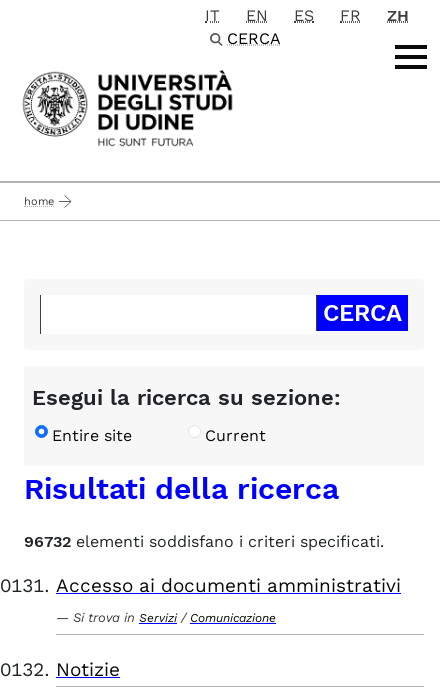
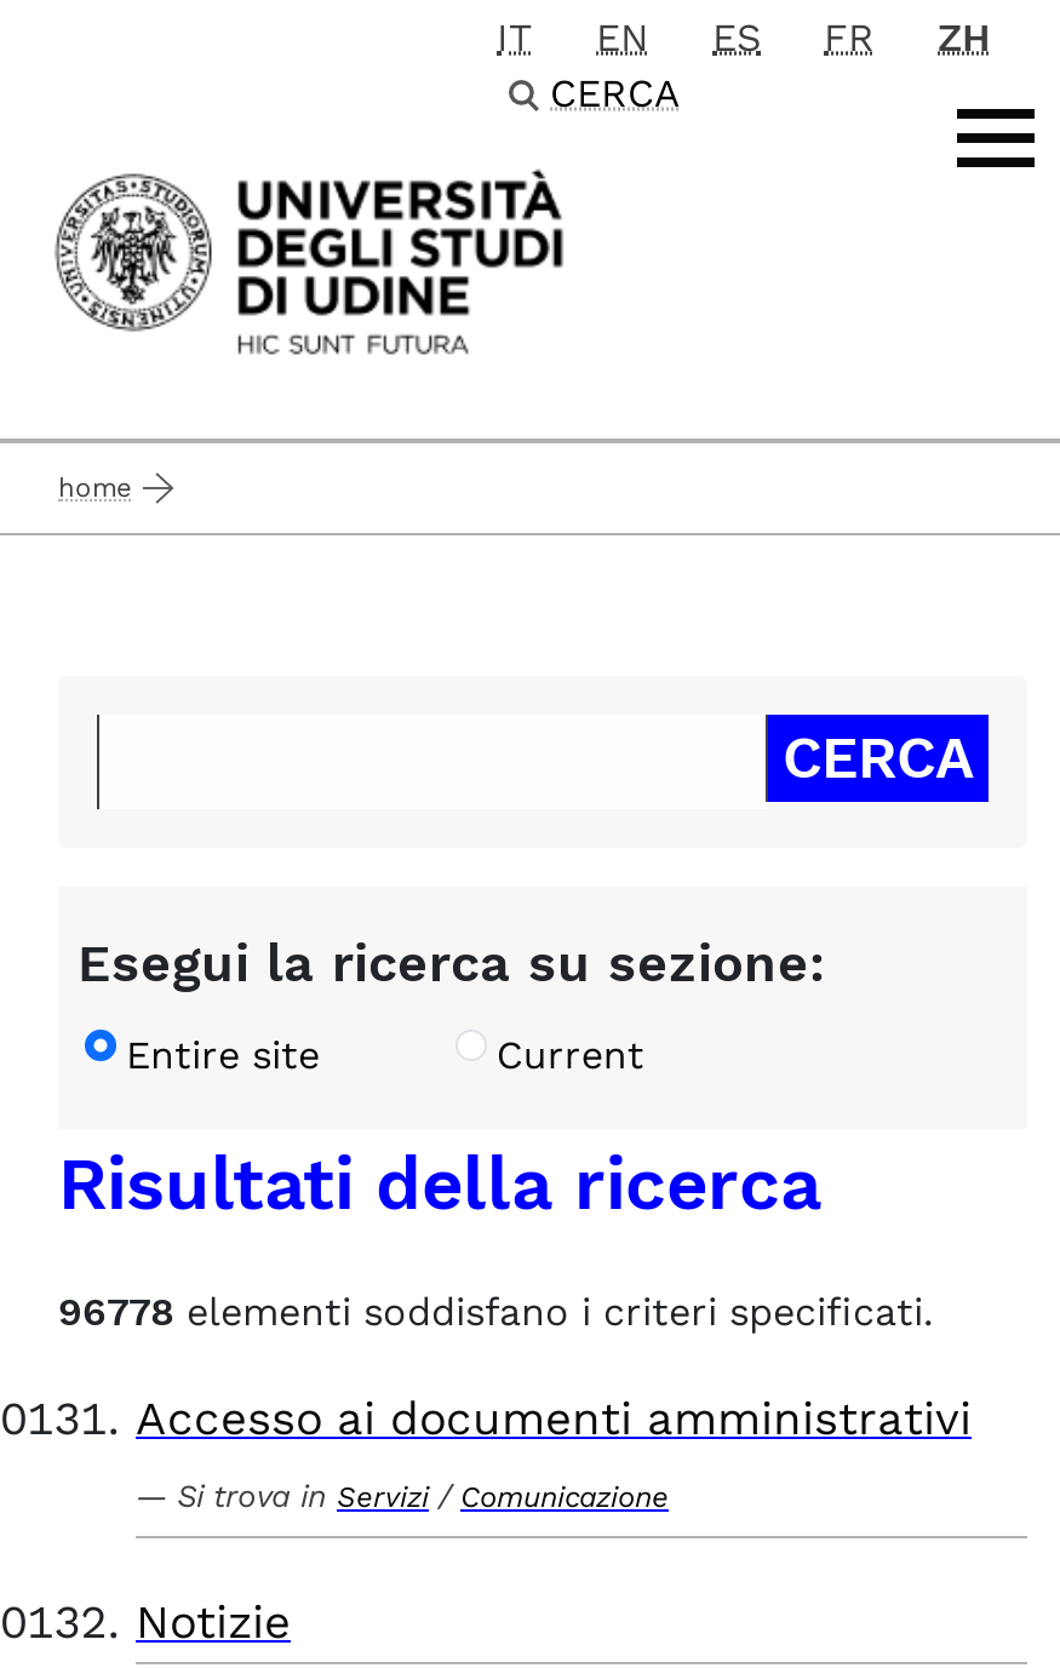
[24,532,384,551] 96732 elementi soddisfano i criteri specificati. -> [58,1289,933,1335] 96778 elementi soddisfano i criteri specificati.

